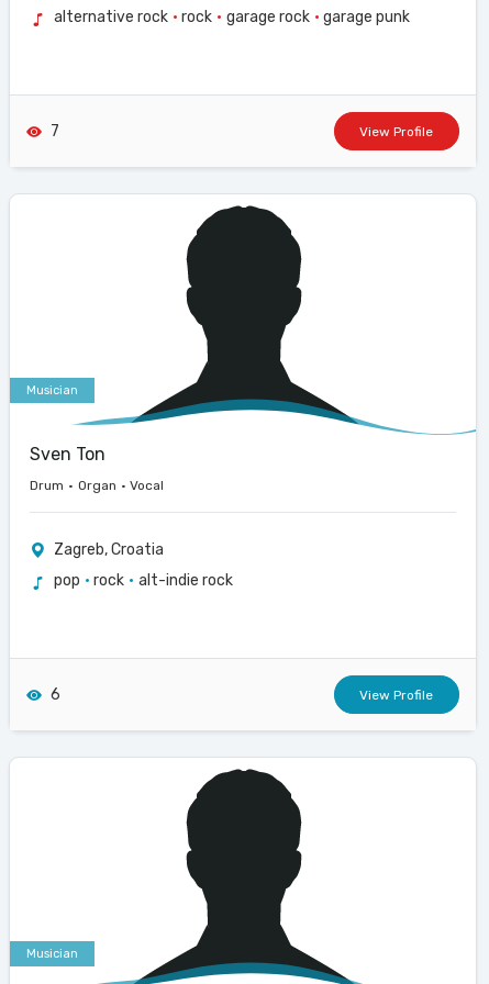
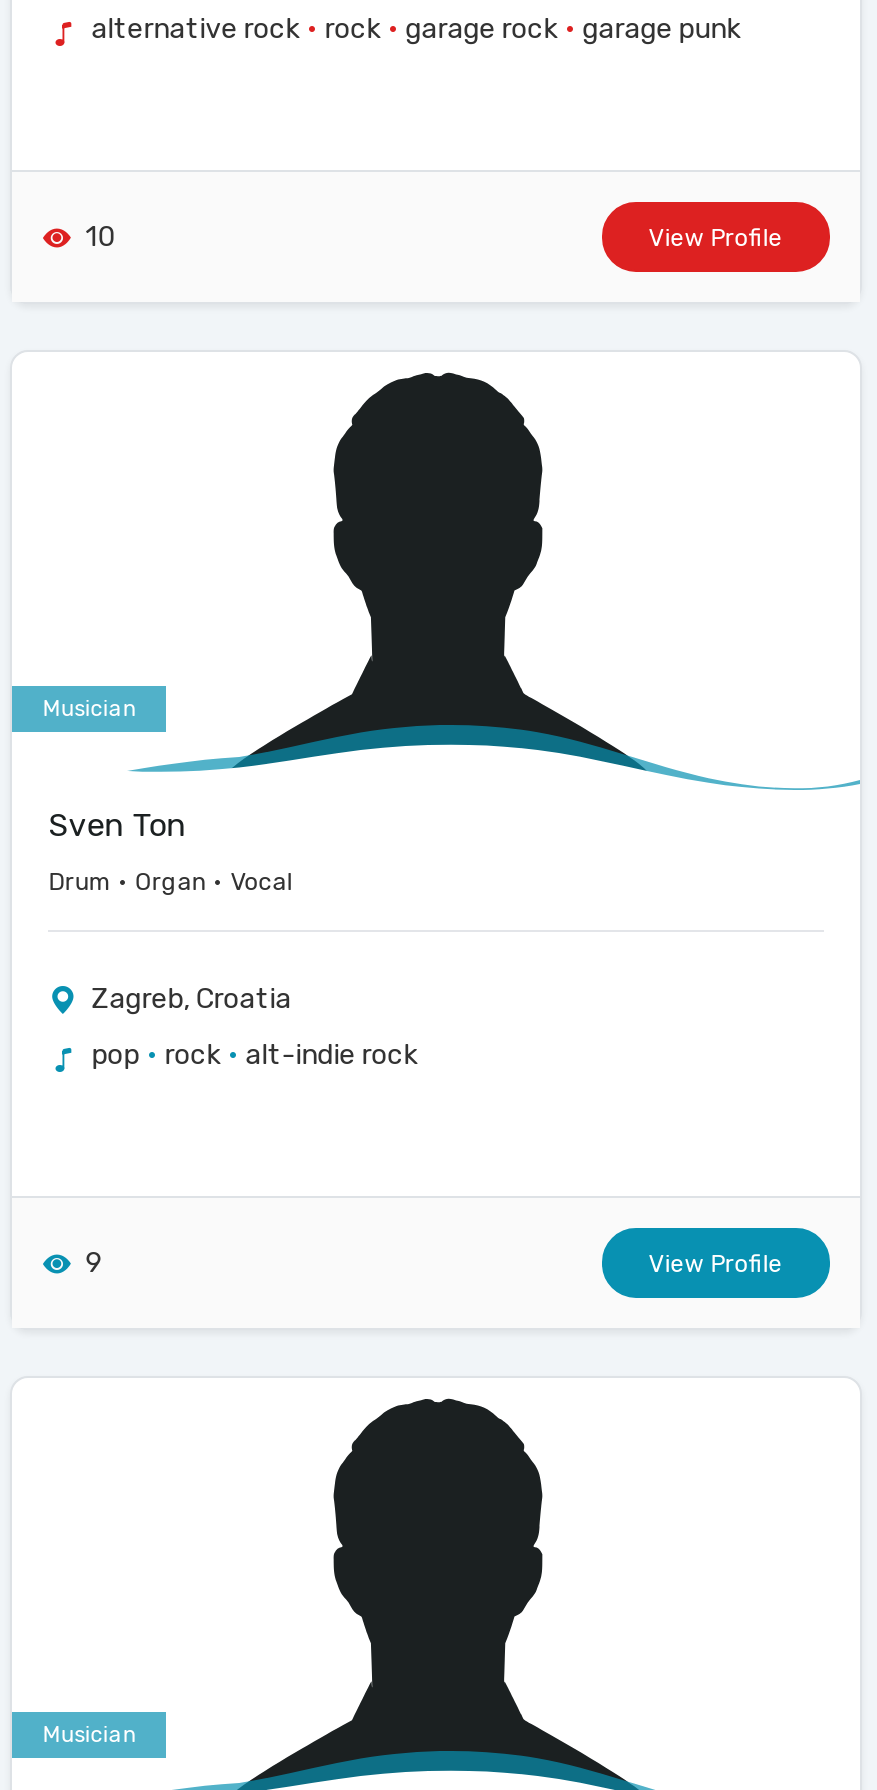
[50,122,59,141] 7 -> [86,220,116,254] 10
[50,685,60,704] 6 -> [86,1246,104,1280] 9

